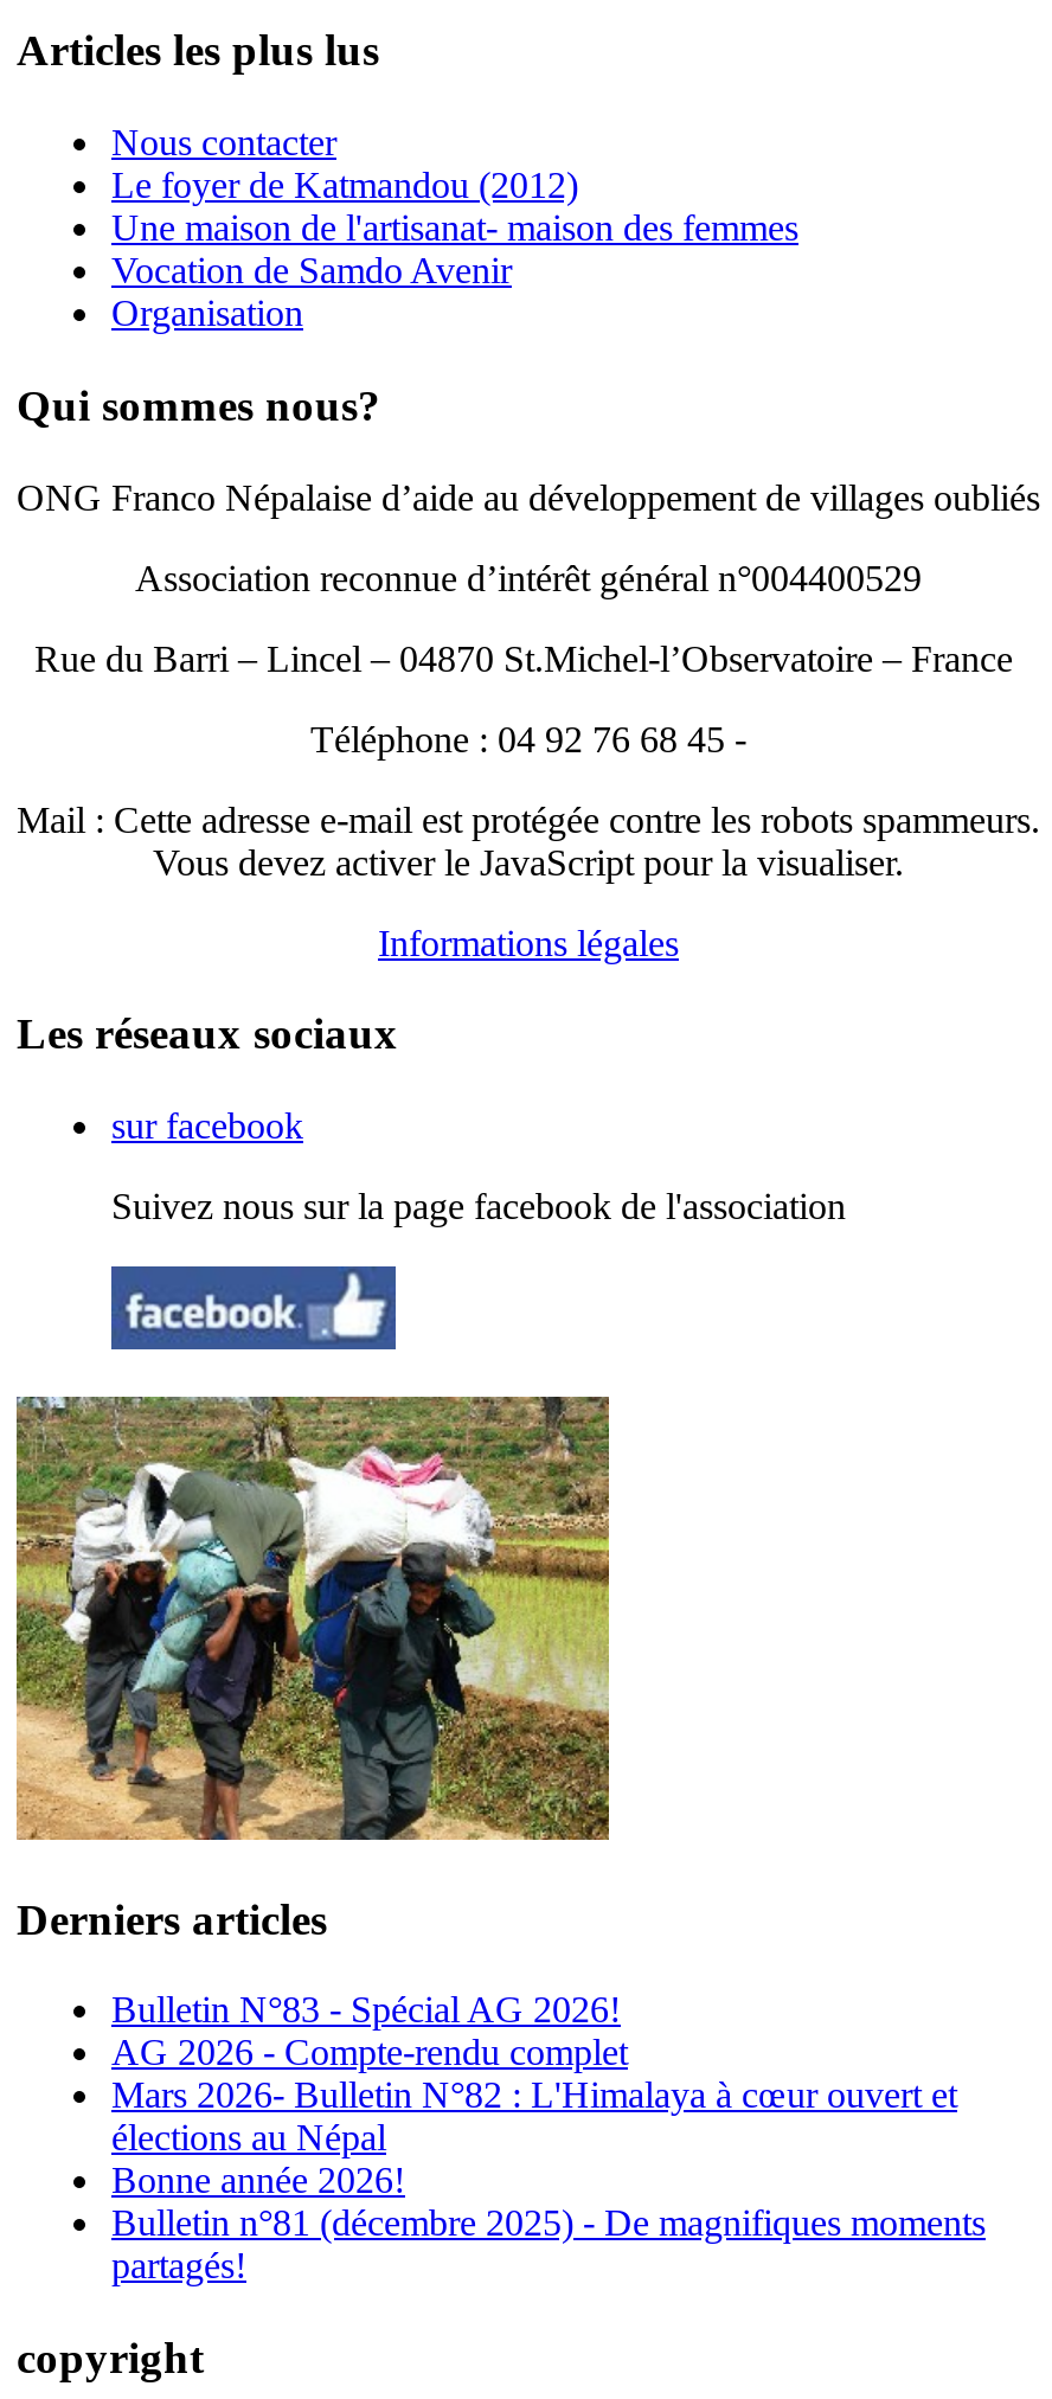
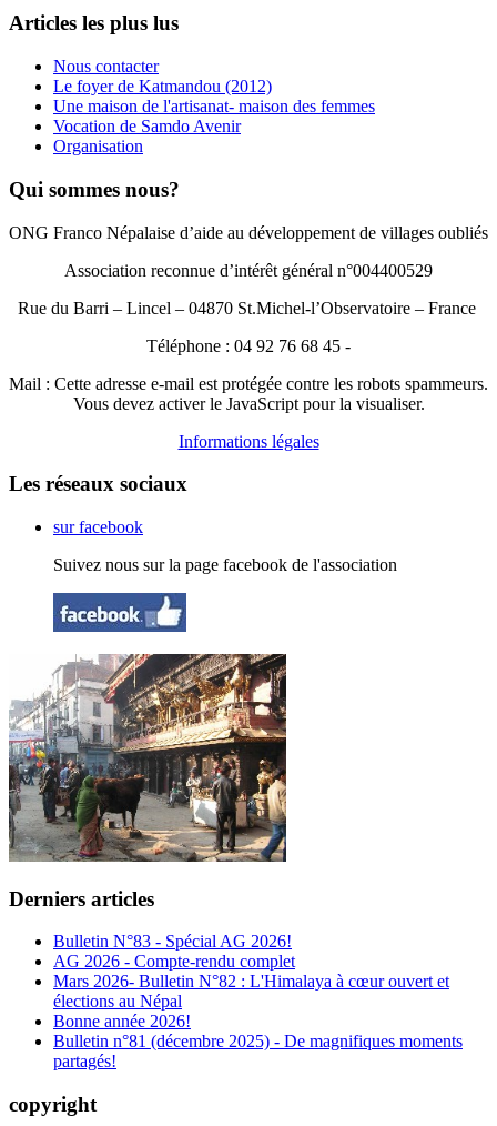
[14,1394,611,1842] [image] -> [8,653,287,863] [image]

